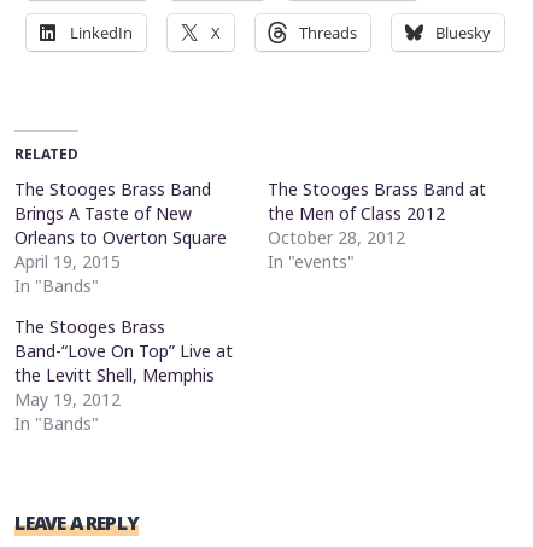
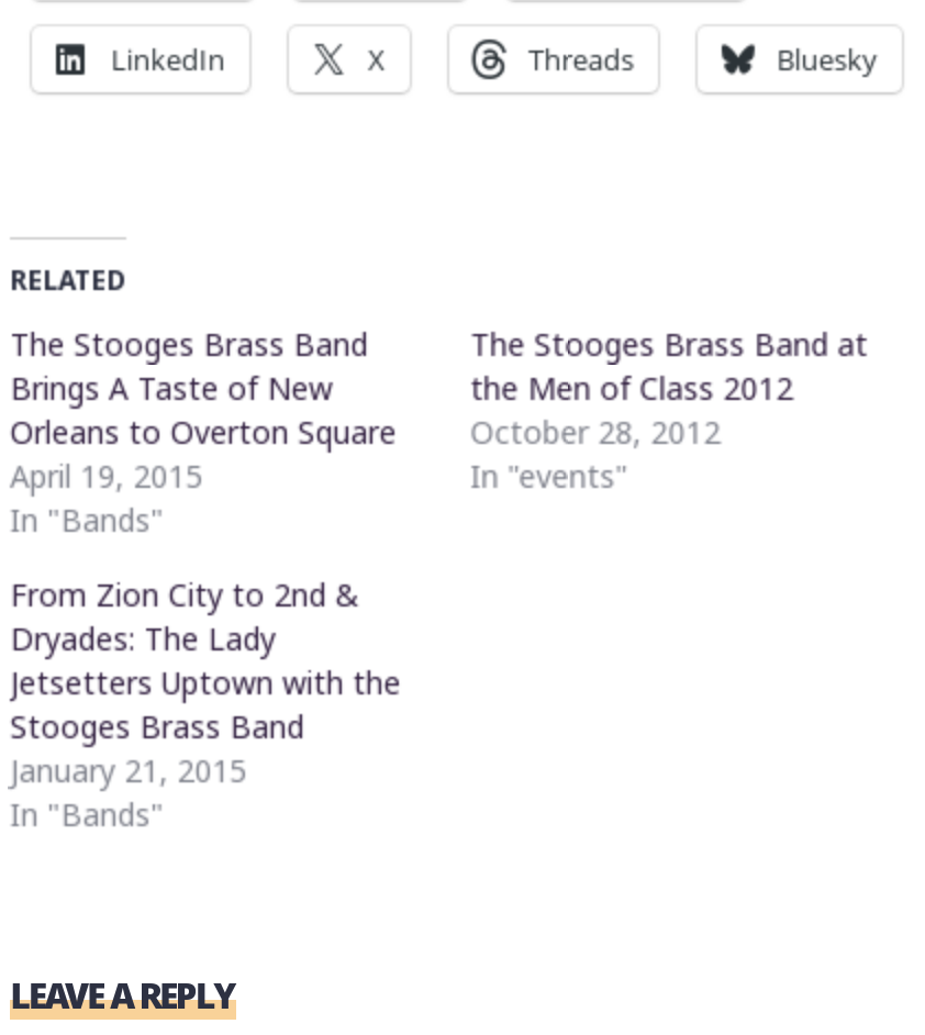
[15,315,233,411] The Stooges Brass | Band-“Love On Top” Live at | the Levitt Shell, Memphis | May 19, 2012 -> [11,574,402,792] From Zion City to 2nd & | Dryades: The Lady | Jetsetters Uptown with the | Stooges Brass Band | January 21, 2015

